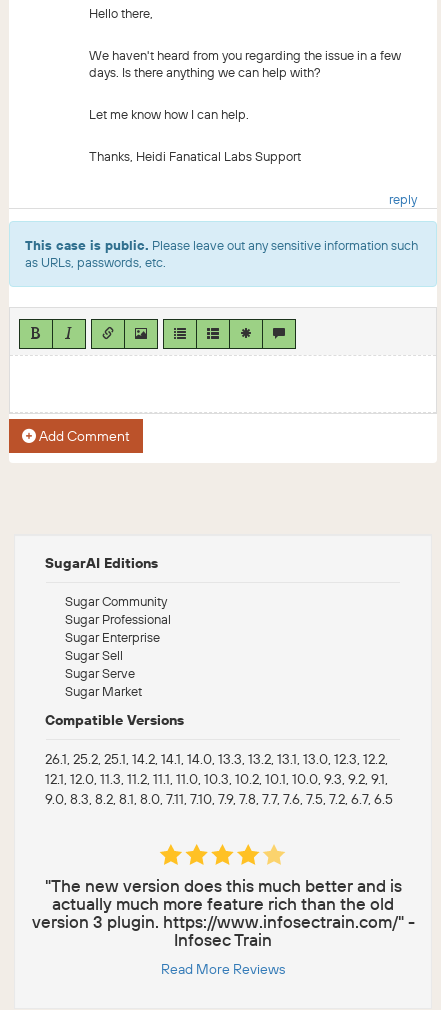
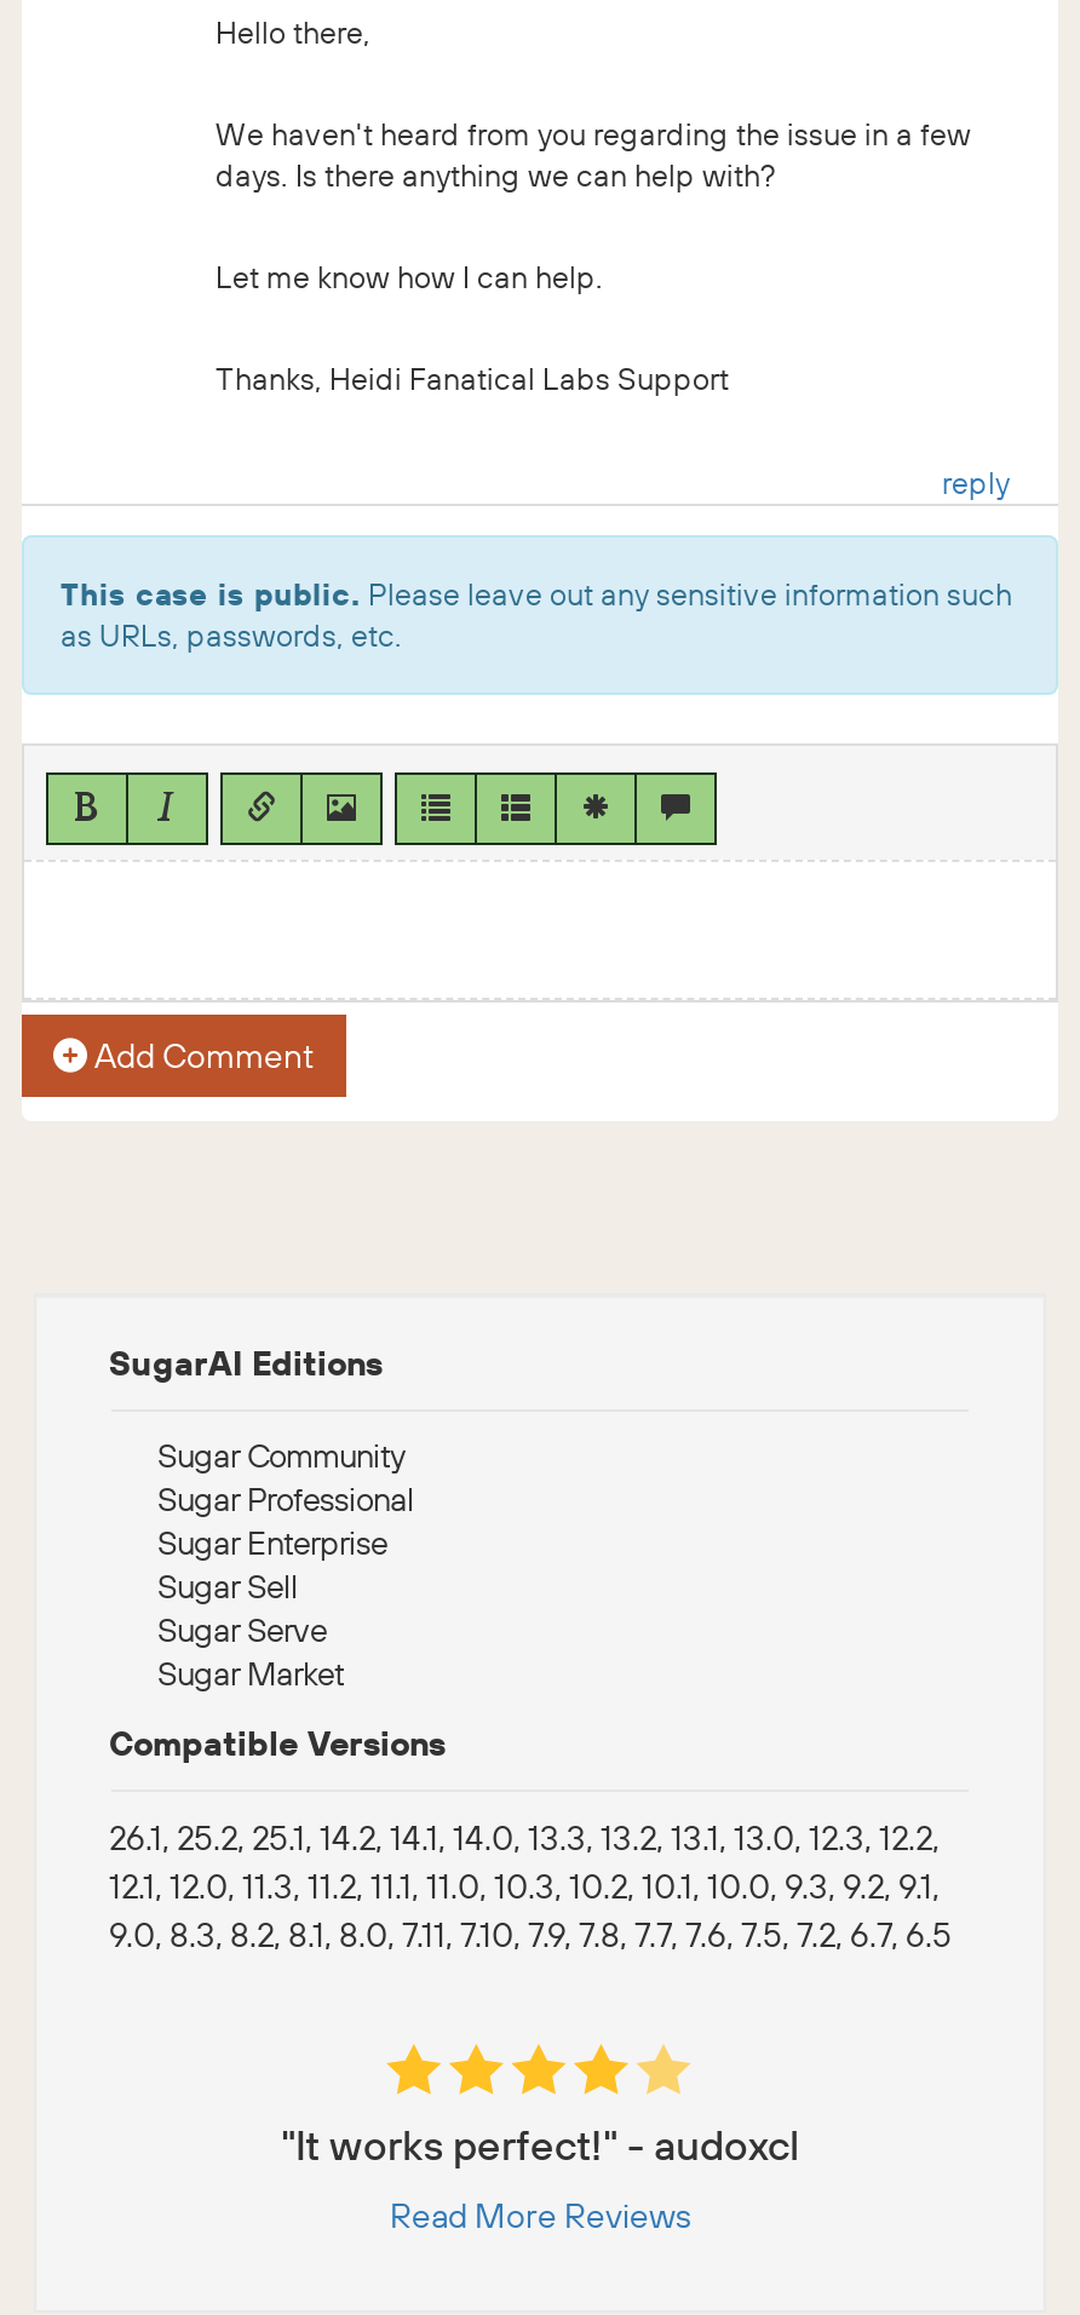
[31,875,414,950] "The new version does this much better and is | actually much more feature rich than the old | version 3 plugin. https://www.infosectrain.com/" - | Infosec Train -> [281,2120,799,2171] "It works perfect!" - audoxcl

